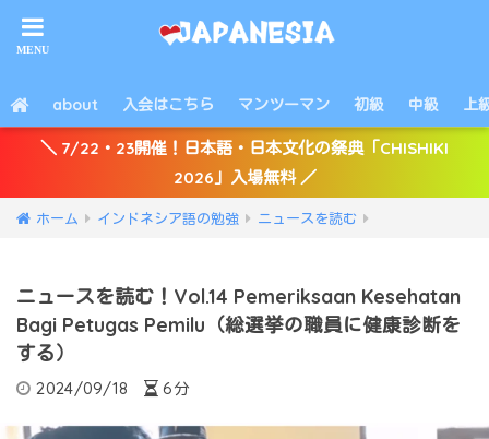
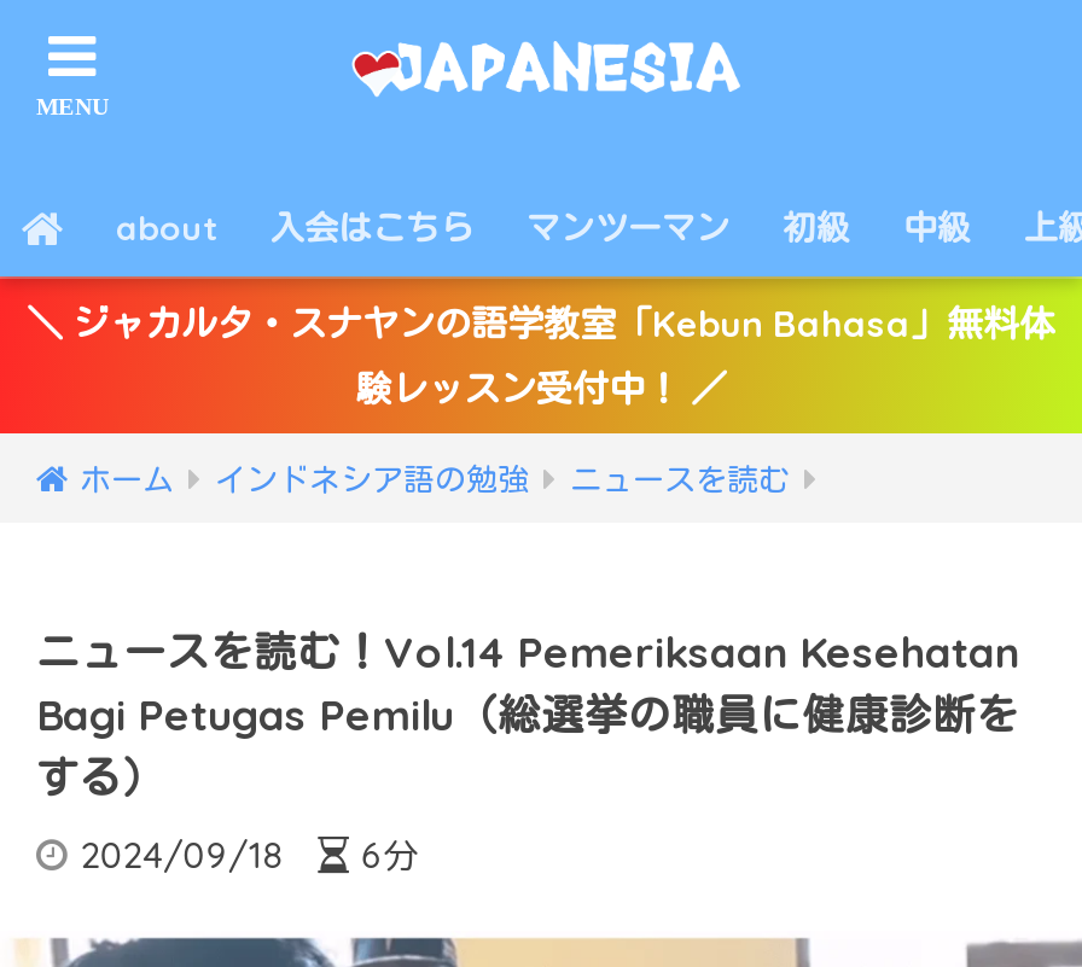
[40,138,449,188] ＼ 7/22・23開催！日本語・日本文化の祭典「CHISHIKI | 2026」入場無料 ／ -> [27,301,1055,412] ＼ ジャカルタ・スナヤンの語学教室「Kebun Bahasa」無料体 | 験レッスン受付中！ ／

